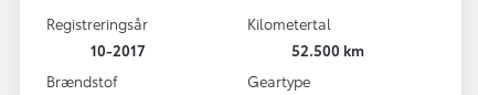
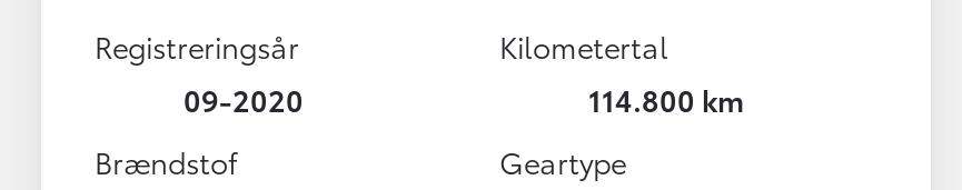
[91,39,146,59] 10-2017 -> [184,78,304,118] 09-2020
[291,39,364,59] 52.500 km -> [588,78,744,118] 114.800 km

